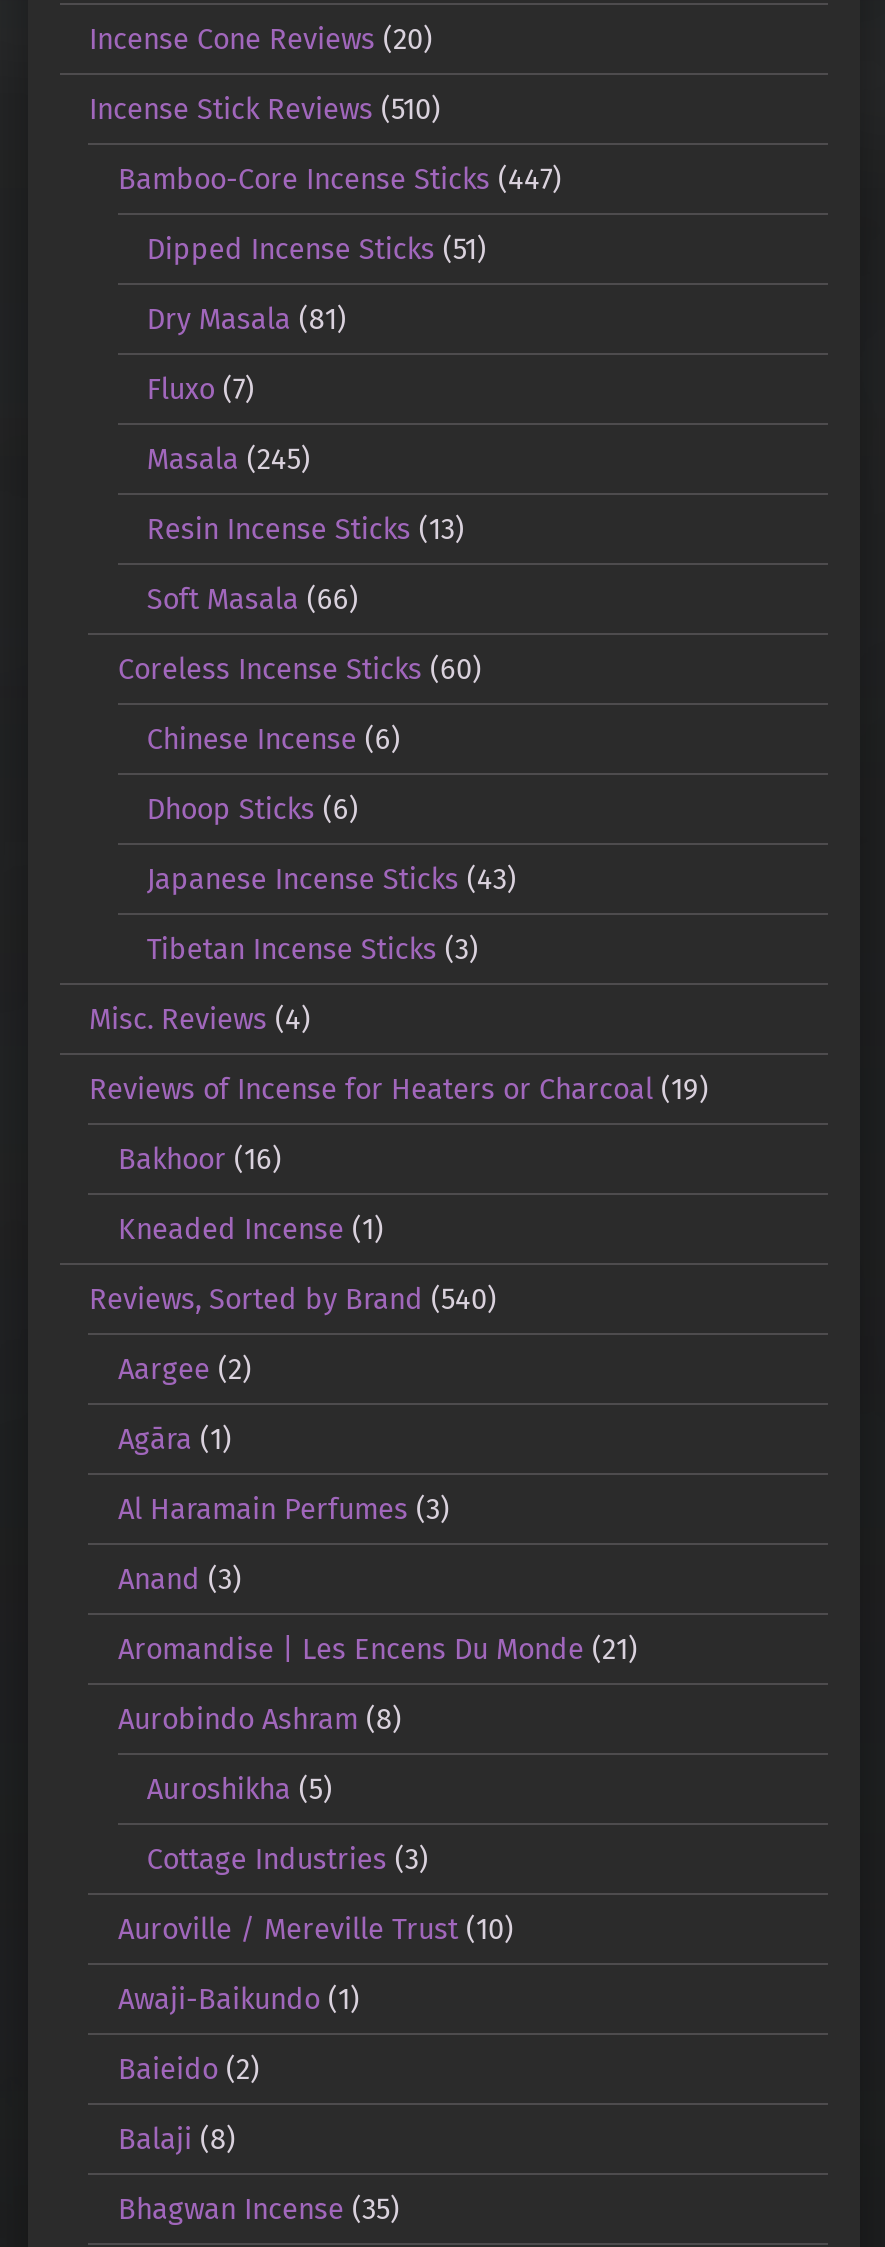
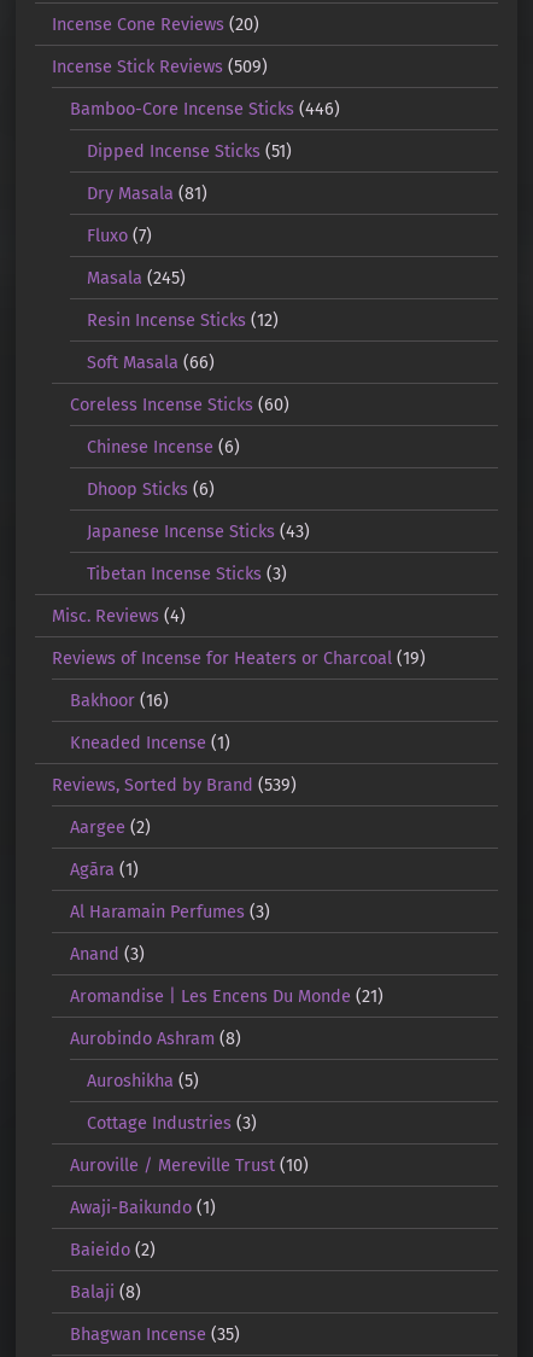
[89,90,441,126] Incense Stick Reviews (510) -> [52,55,268,77] Incense Stick Reviews (509)
[118,160,562,196] Bamboo-Core Incense Sticks (447) -> [70,97,340,119] Bamboo-Core Incense Sticks (446)
[147,510,465,546] Resin Incense Sticks (13) -> [87,309,279,330] Resin Incense Sticks (12)
[89,1280,497,1316] Reviews, Sorted by Brand (540) -> [52,774,297,795] Reviews, Sorted by Brand (539)

